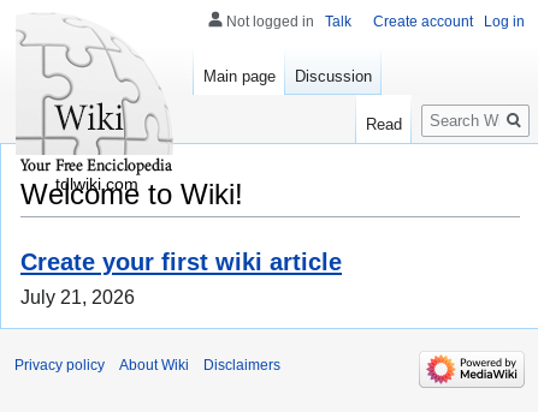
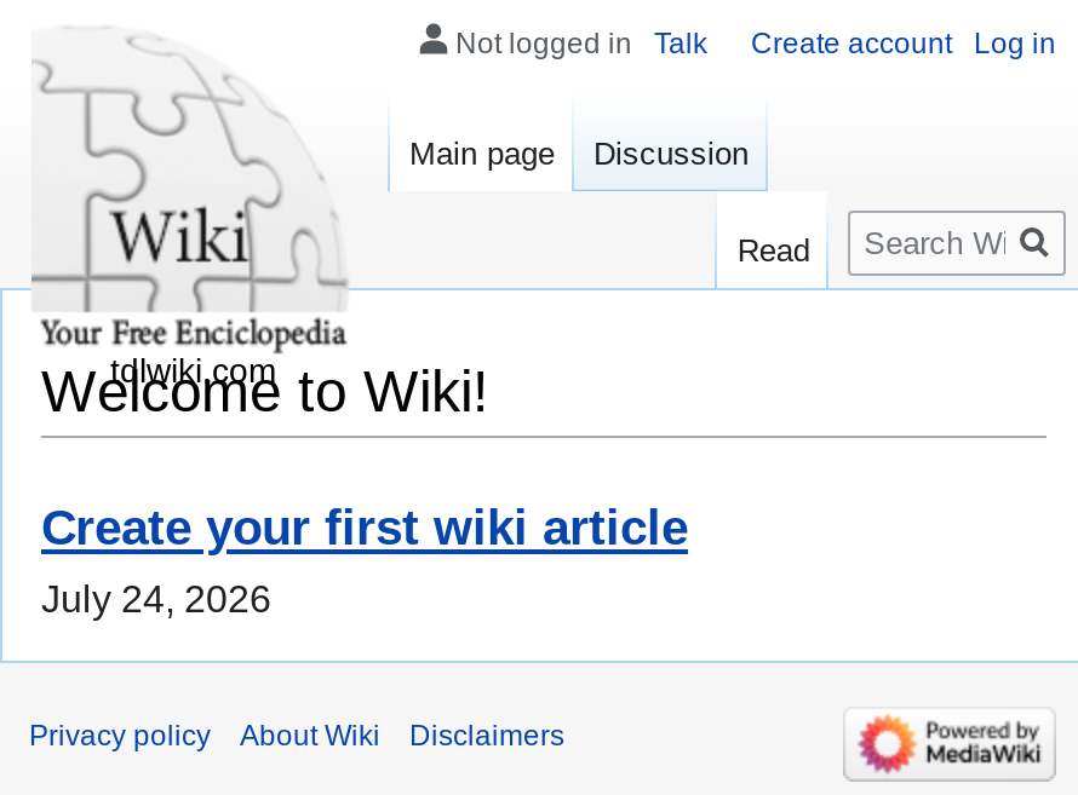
[20,287,135,308] July 21, 2026 -> [41,579,271,620] July 24, 2026

